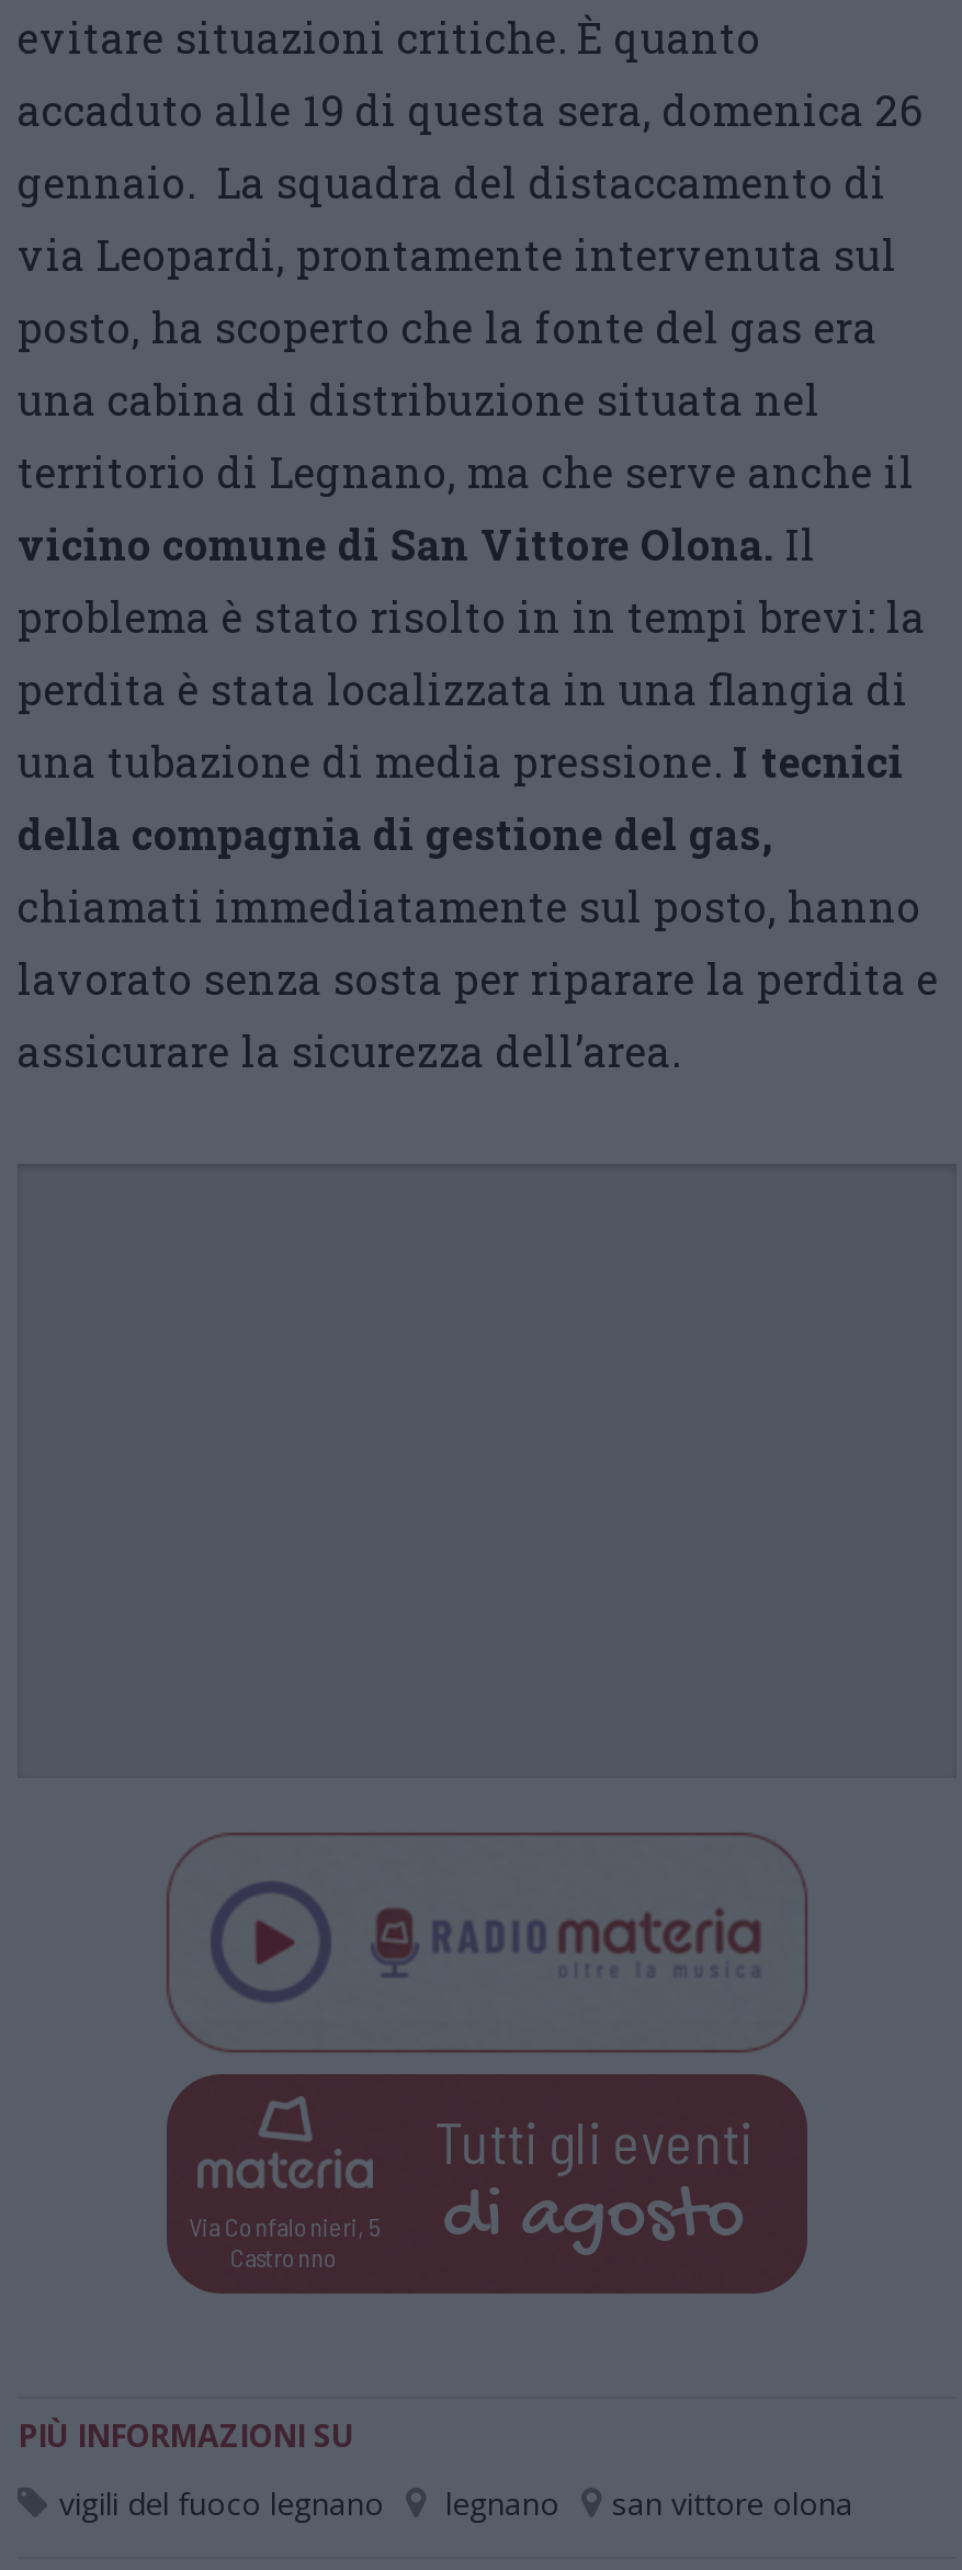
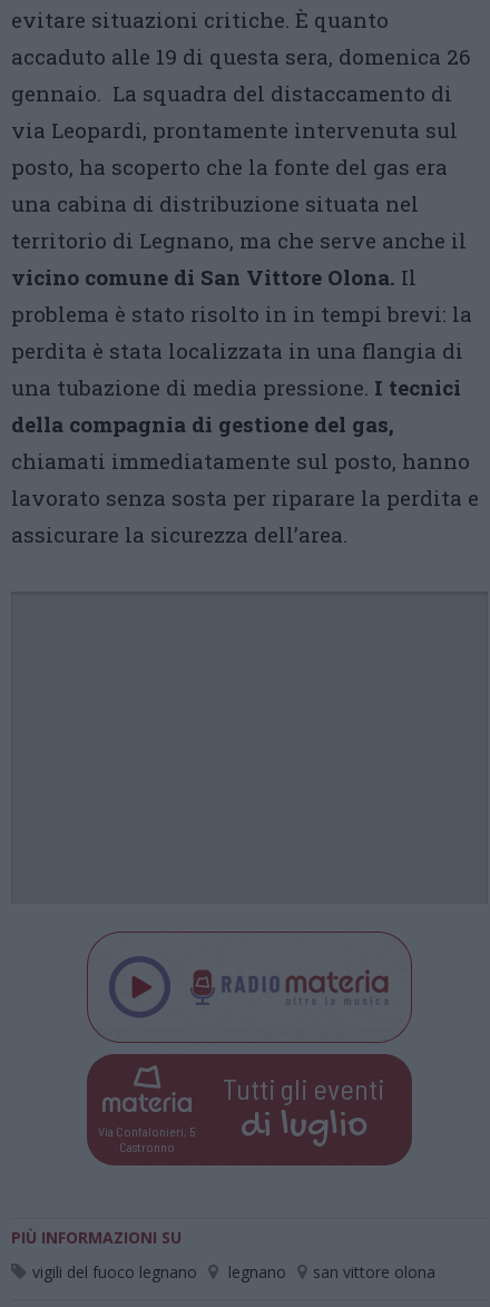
[442,2174,745,2262] di agosto -> [240,1105,367,1149] di luglio

